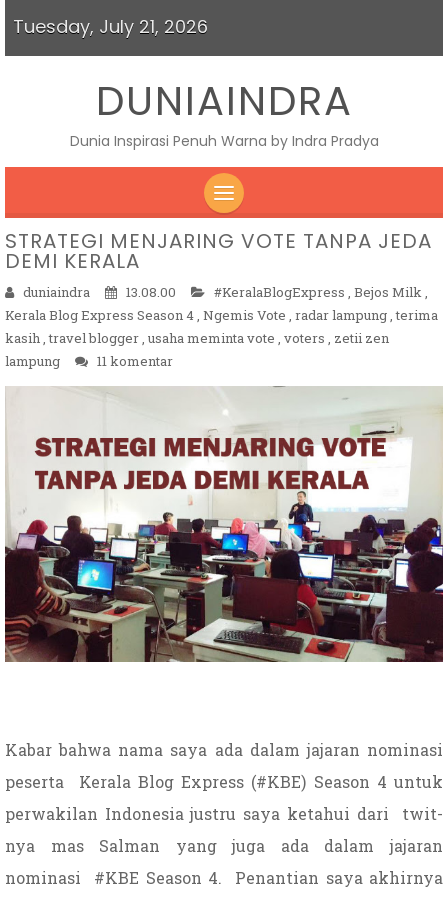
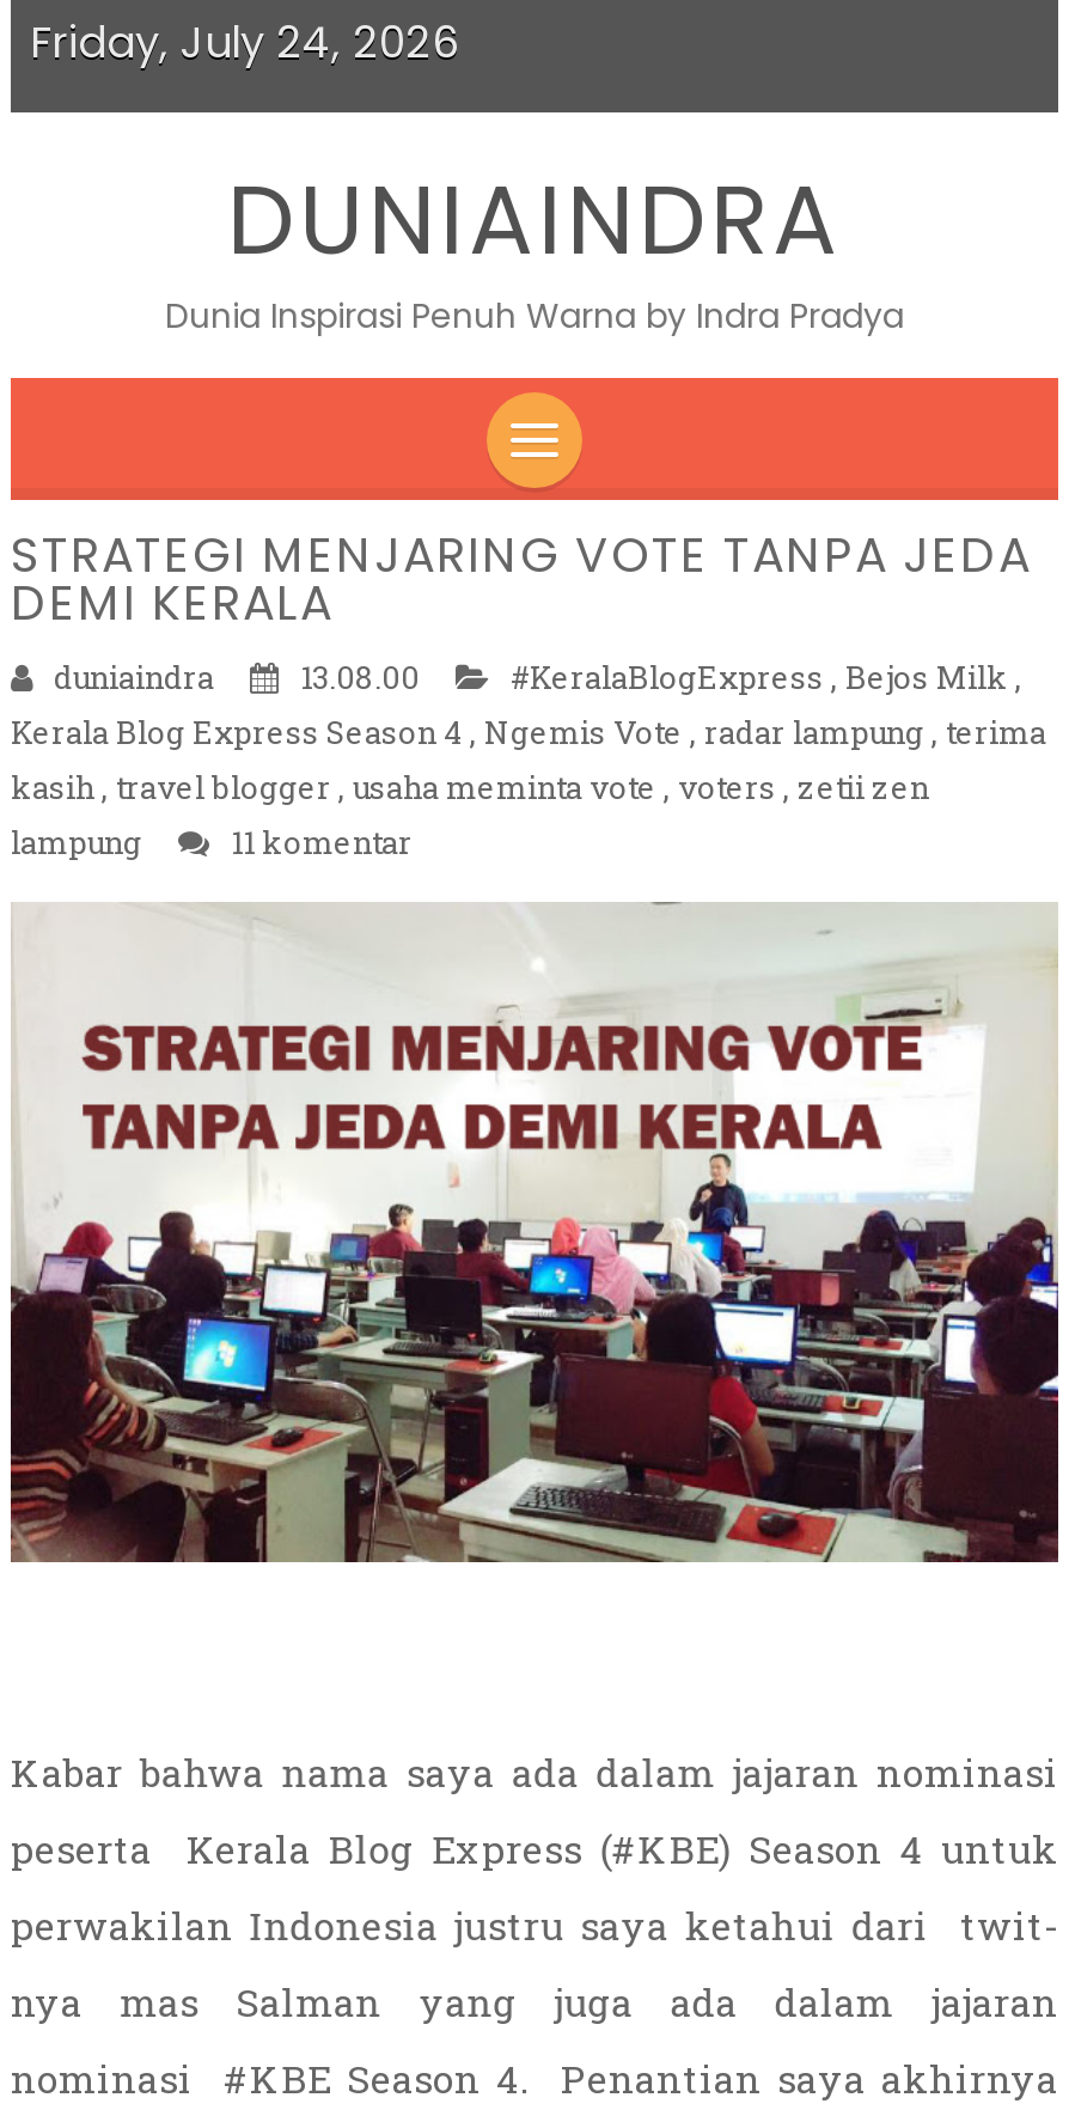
[13,14,208,39] Tuesday, July 21, 2026 -> [30,12,458,72] Friday, July 24, 2026

